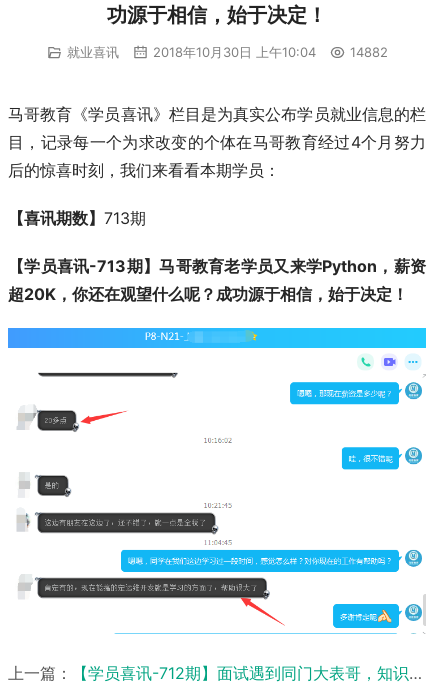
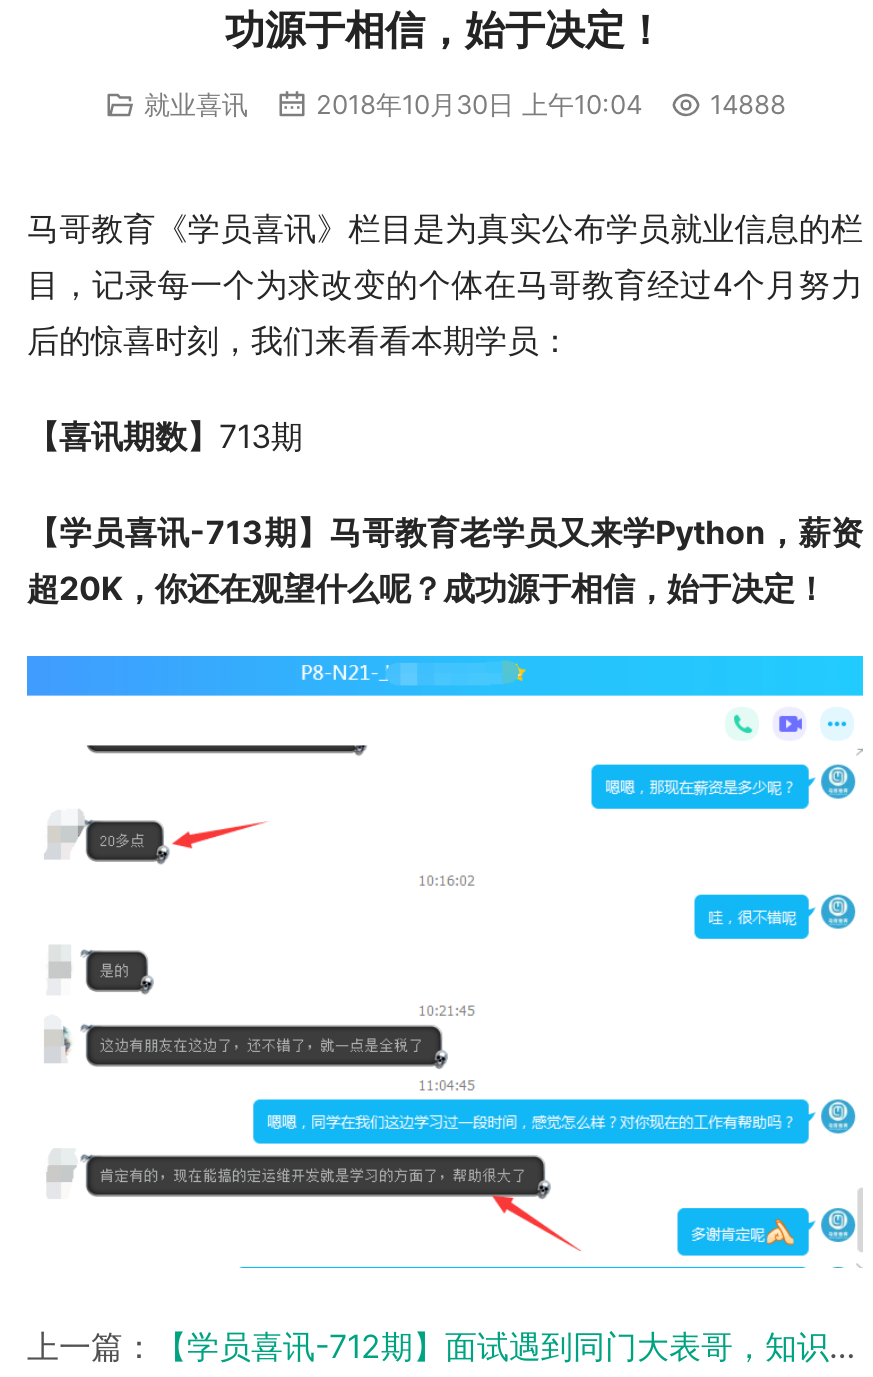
[66,44,387,60] 就业喜讯 2018年10月30日 上午10:04 14882 -> [144,88,786,120] 就业喜讯 2018年10月30日 上午10:04 14888

